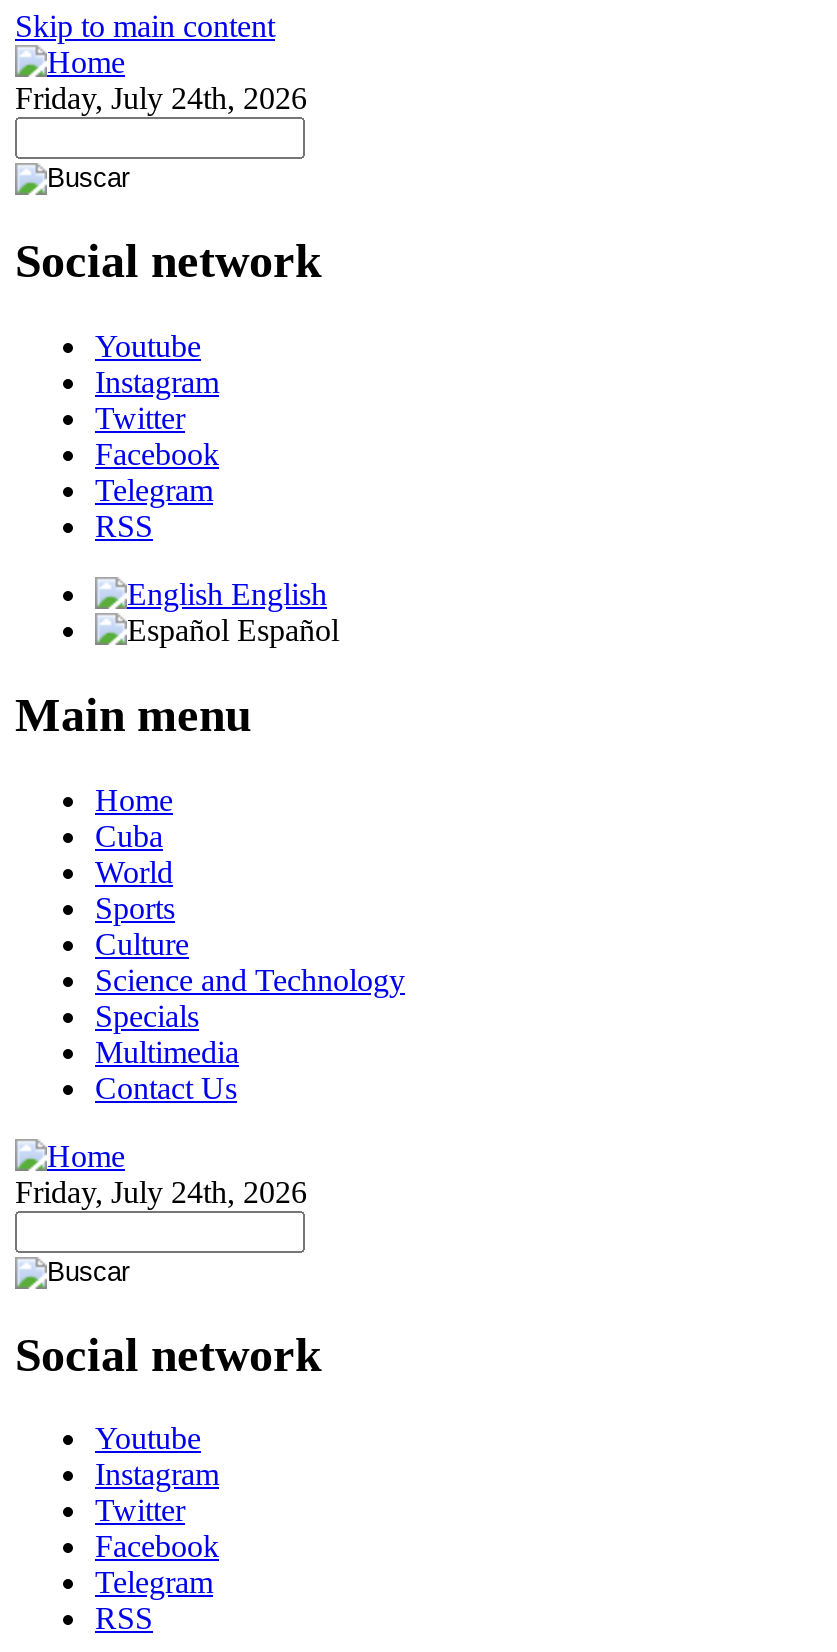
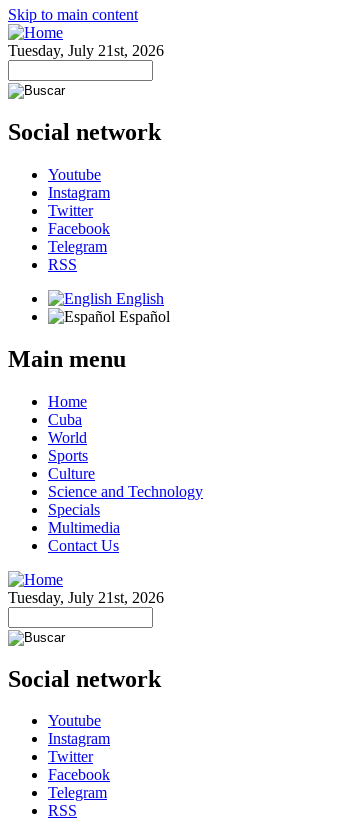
[15,81,307,115] Friday, July 24th, 2026 -> [8,42,164,59] Tuesday, July 21st, 2026
[15,1174,307,1208] Friday, July 24th, 2026 -> [8,589,164,606] Tuesday, July 21st, 2026

